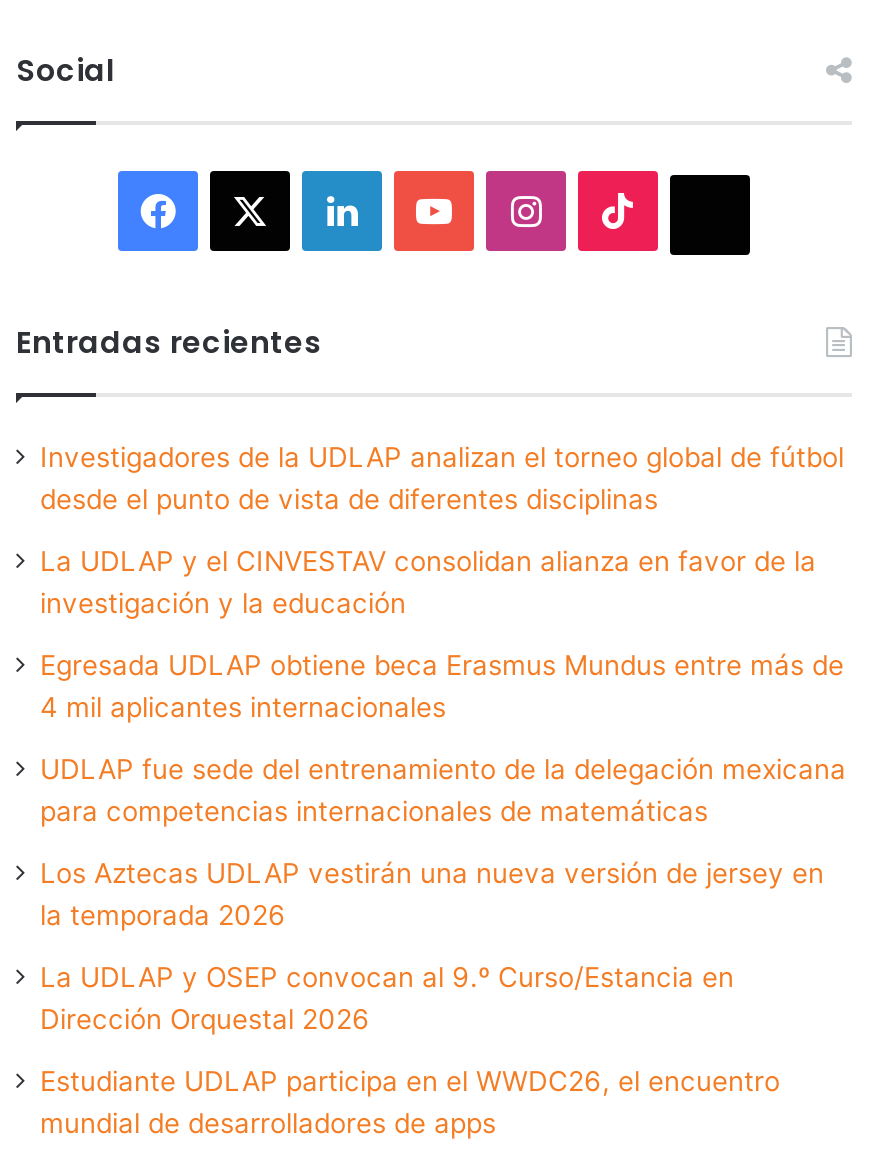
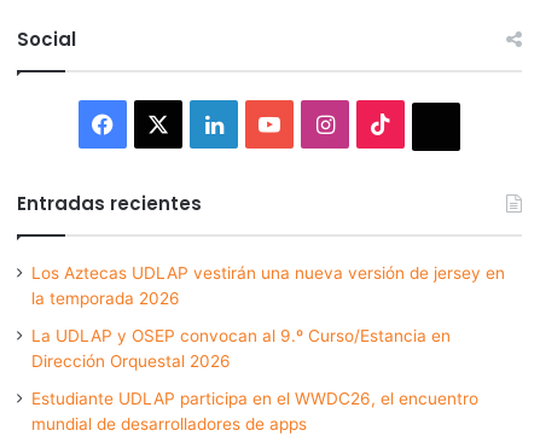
[40,441,846,827] Investigadores de la UDLAP analizan el torneo global de fútbol | desde el punto de vista de diferentes disciplinas | La UDLAP y el CINVESTAV consolidan alianza en favor de la | investigación y la educación | Egresada UDLAP obtiene beca Erasmus Mundus entre más de | 4 mil aplicantes internacionales | UDLAP fue sede del entrenamiento de la delegación mexicana | para competencias internacionales de matemáticas -> none

